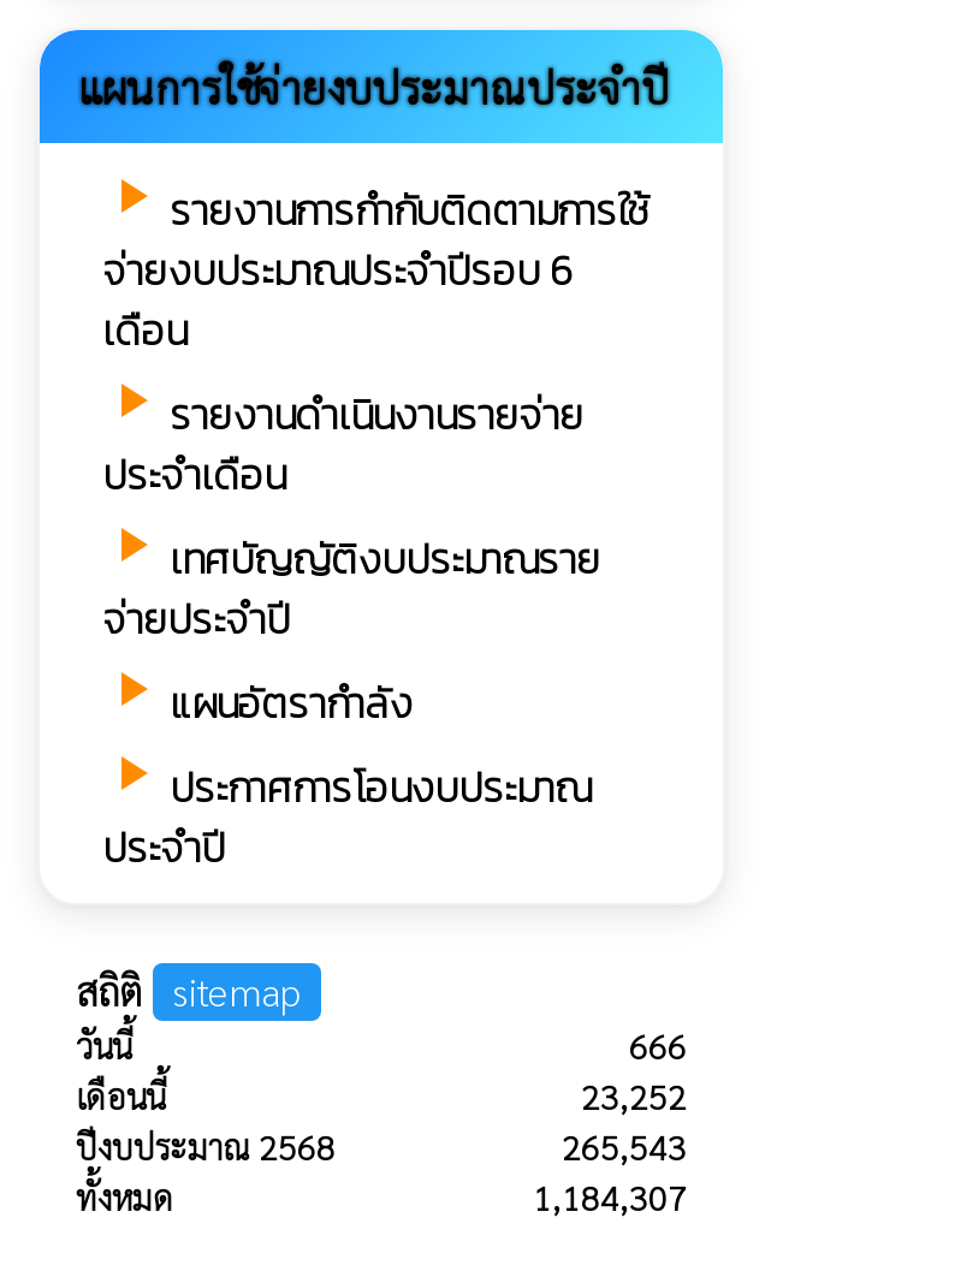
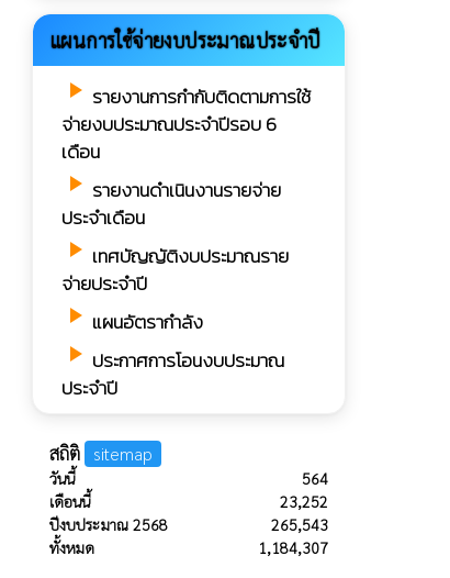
[629,1024,687,1067] 666 -> [302,468,328,488] 564

